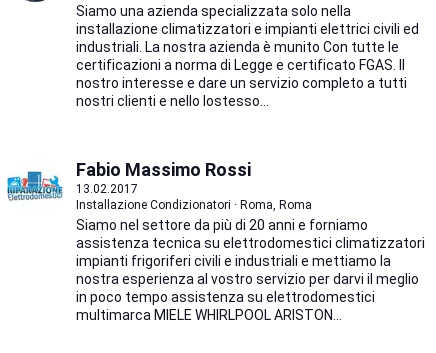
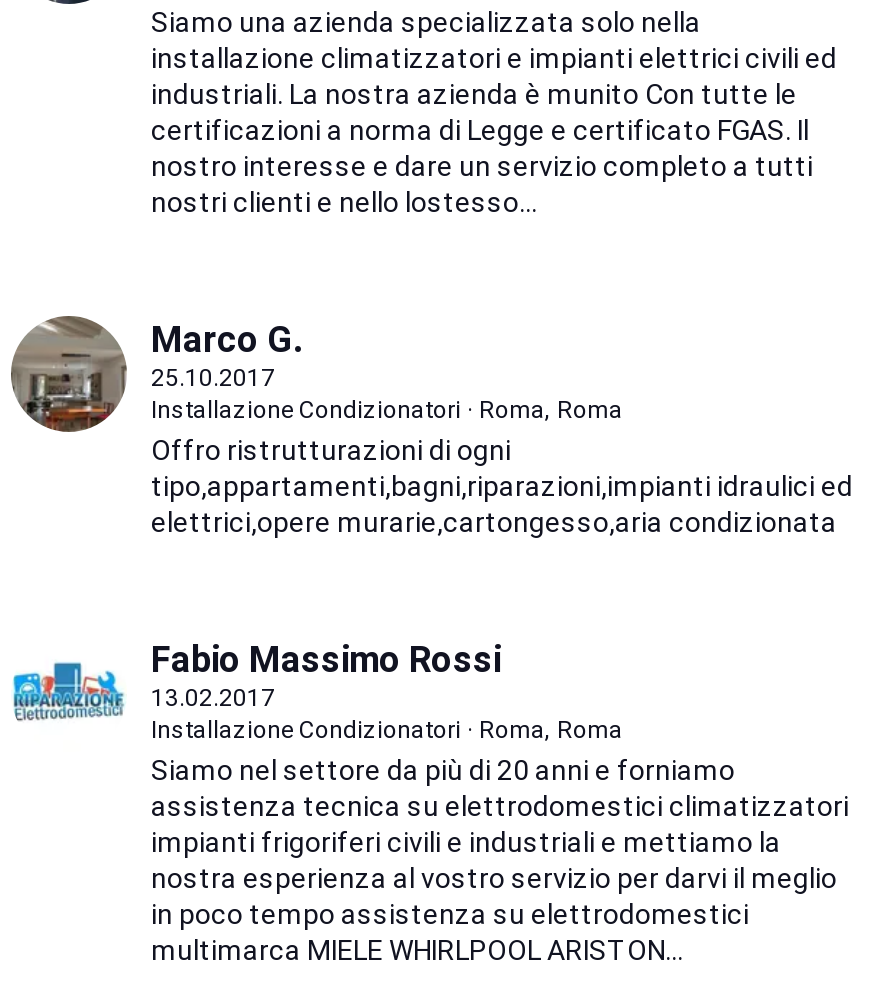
none -> [9,314,853,538] [image] | Marco G. | 25.10.2017 | Installazione Condizionatori · Roma, Roma | Offro ristrutturazioni di ogni | tipo,appartamenti,bagni,riparazioni,impianti idraulici ed | elettrici,opere murarie,cartongesso,aria condizionata

